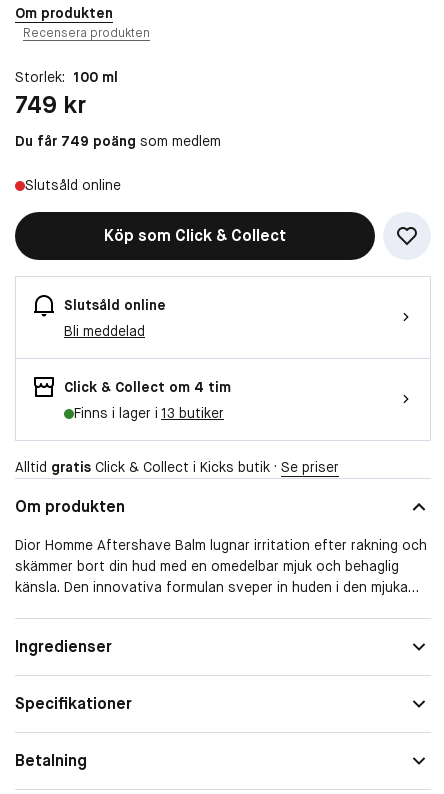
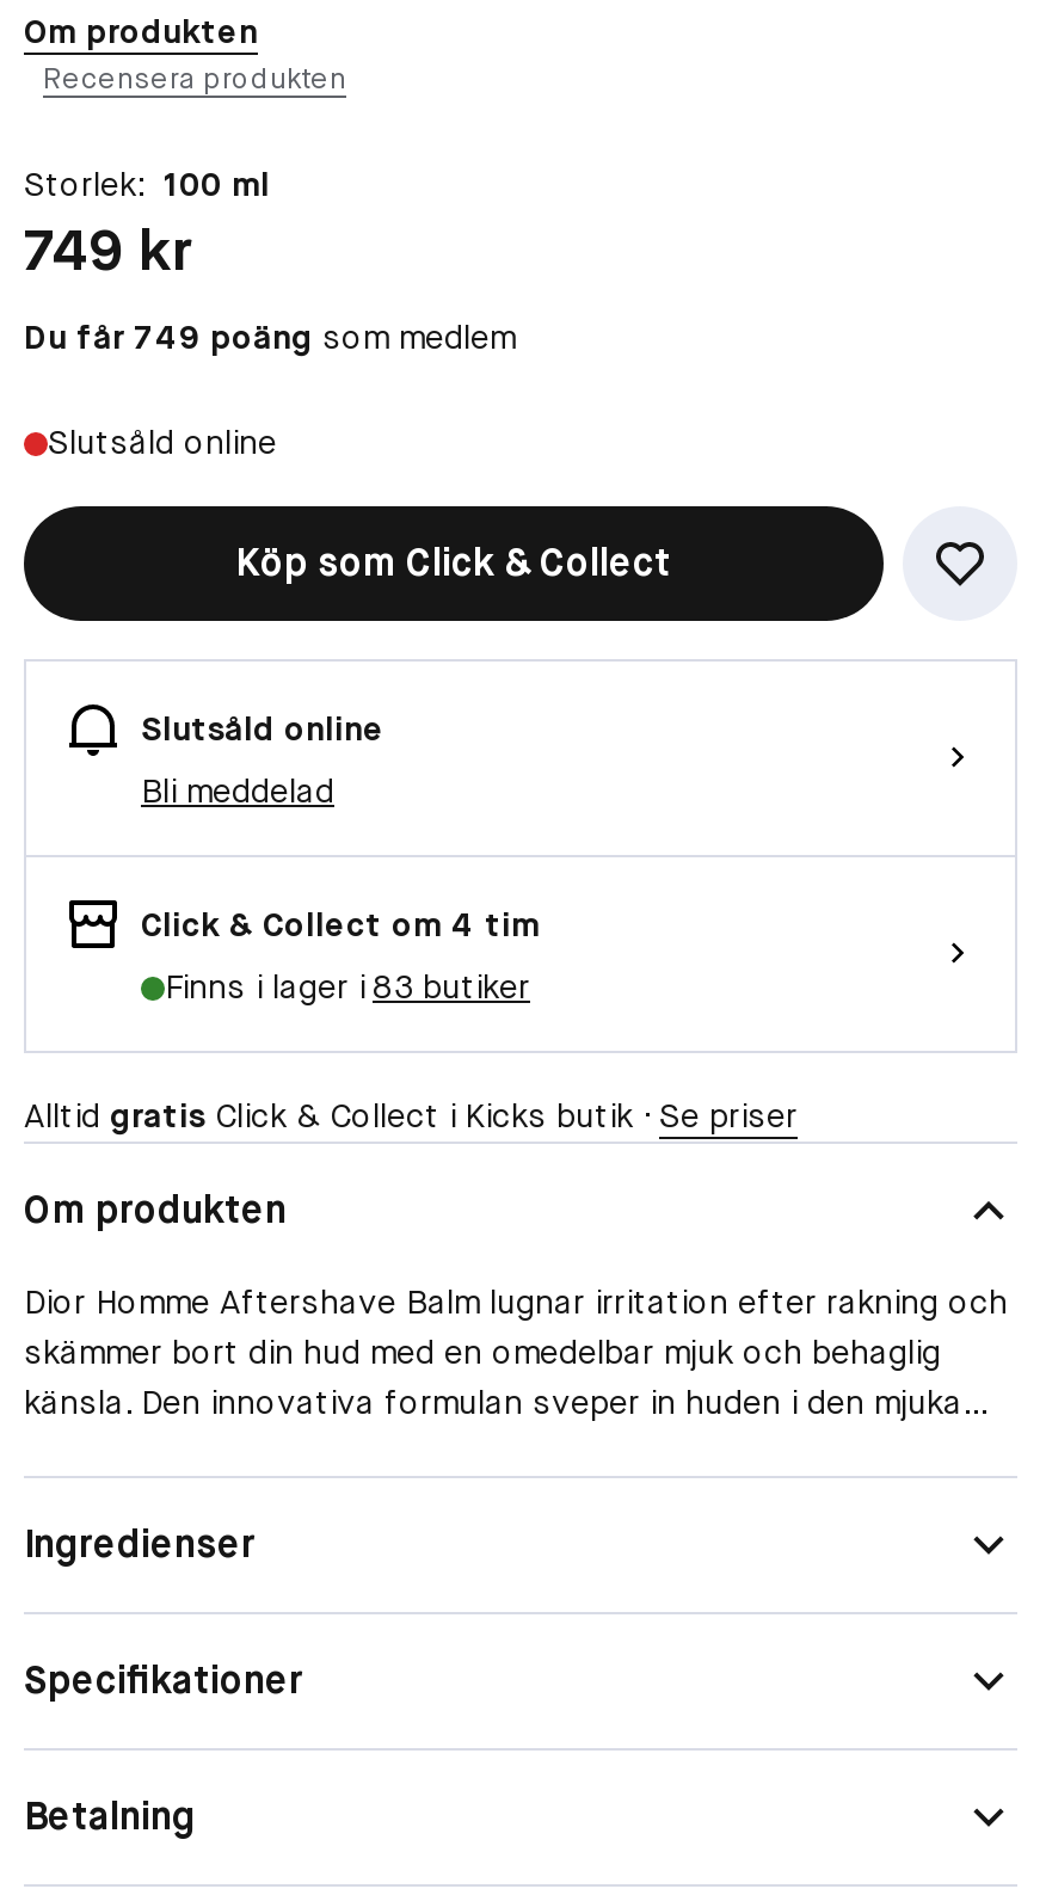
[74,404,224,422] Finns i lager i 13 butiker -> [165,965,530,1008] Finns i lager i 83 butiker

